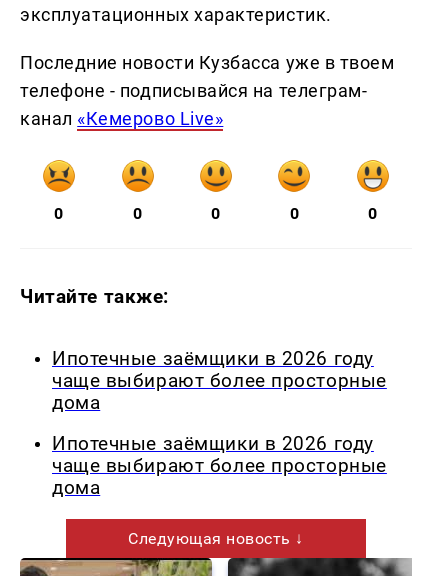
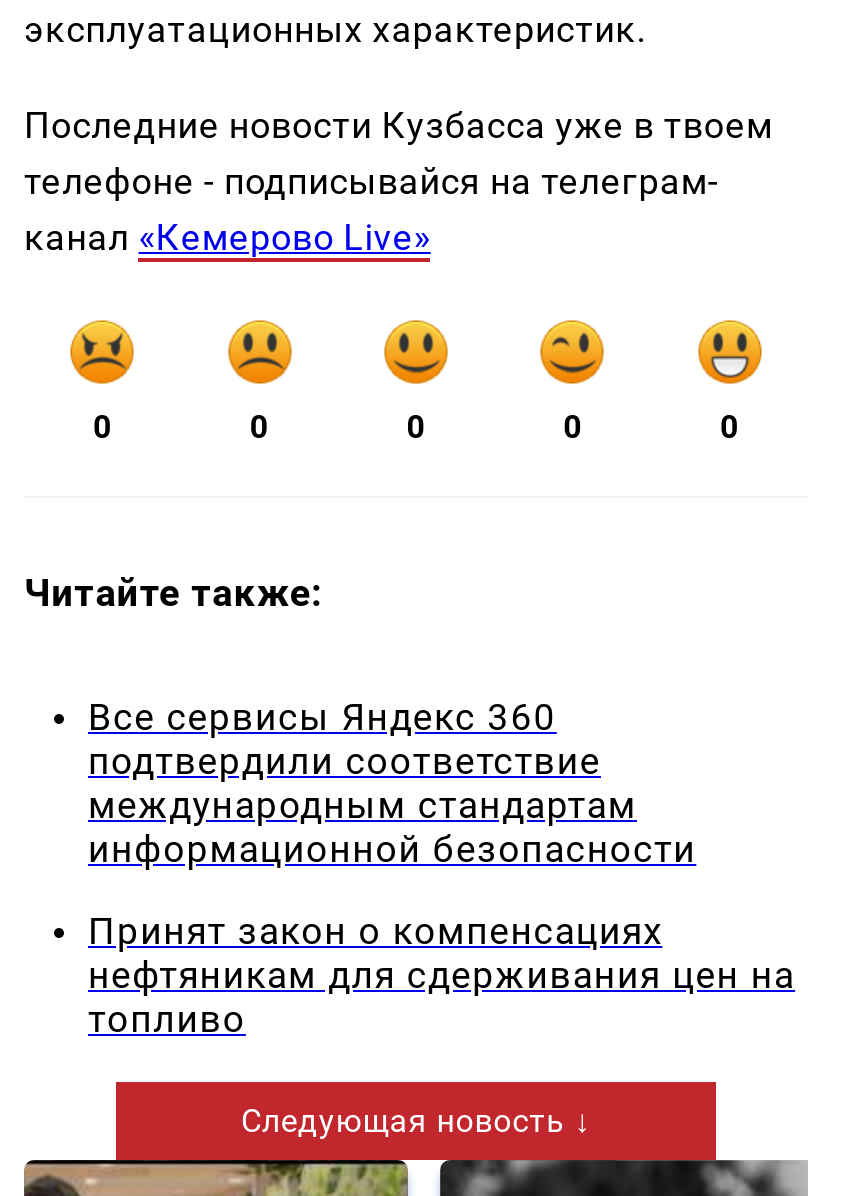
[52,348,387,414] Ипотечные заёмщики в 2026 году | чаще выбирают более просторные | дома -> [88,696,696,872] Все сервисы Яндекс 360 | подтвердили соответствие | международным стандартам | информационной безопасности
[52,433,387,499] Ипотечные заёмщики в 2026 году | чаще выбирают более просторные | дома -> [88,909,795,1041] Принят закон о компенсациях | нефтяникам для сдерживания цен на | топливо

